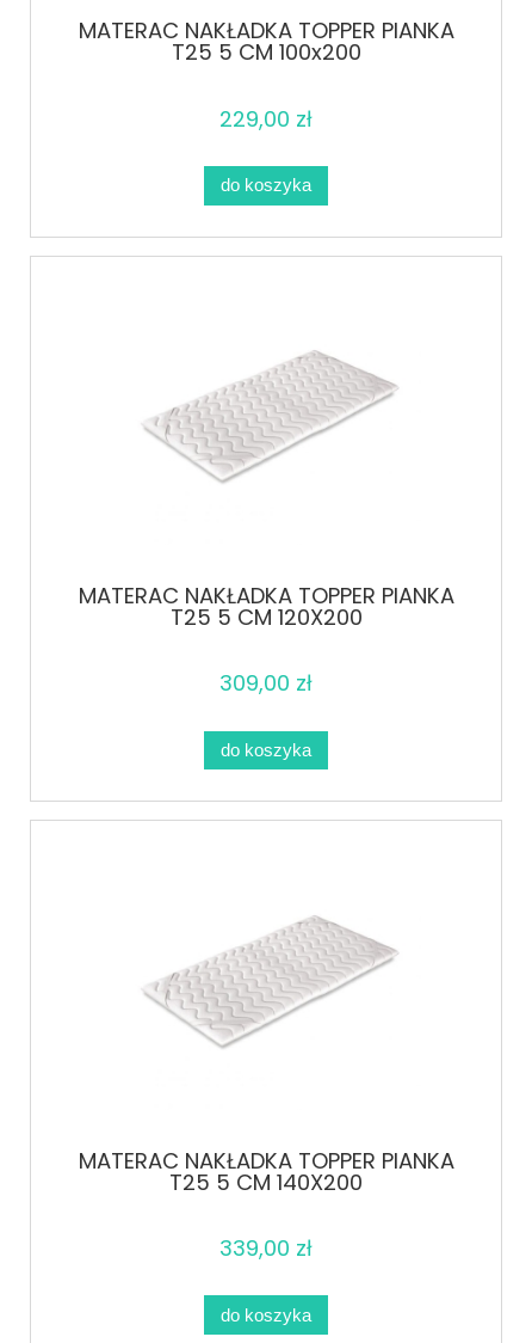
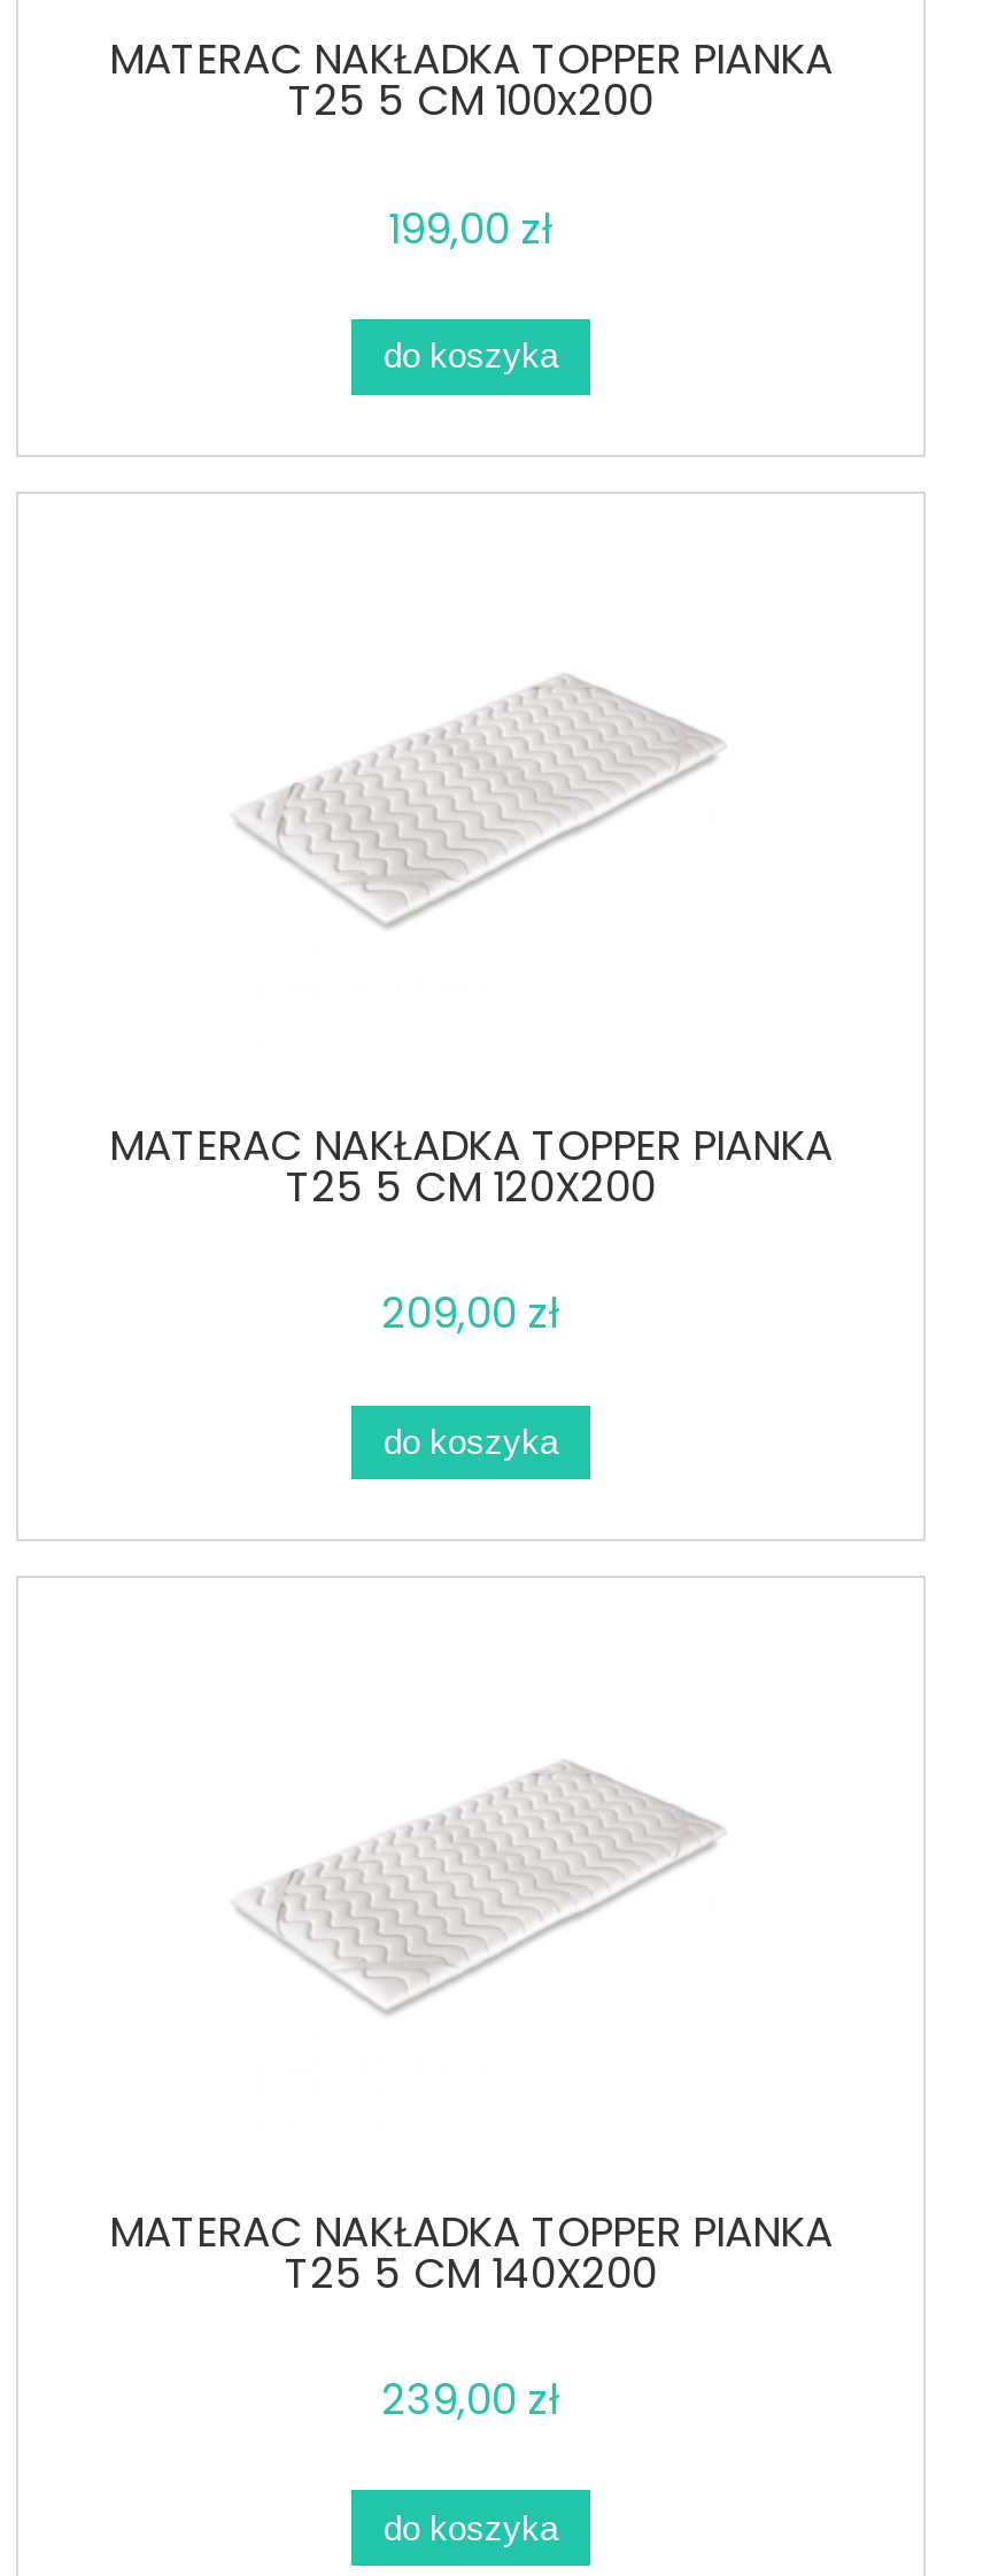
[219,103,313,133] 229,00 zł -> [388,199,554,256] 199,00 zł
[219,668,313,698] 309,00 zł -> [381,1284,560,1342] 209,00 zł
[219,1233,313,1263] 339,00 zł -> [381,2370,560,2428] 239,00 zł

